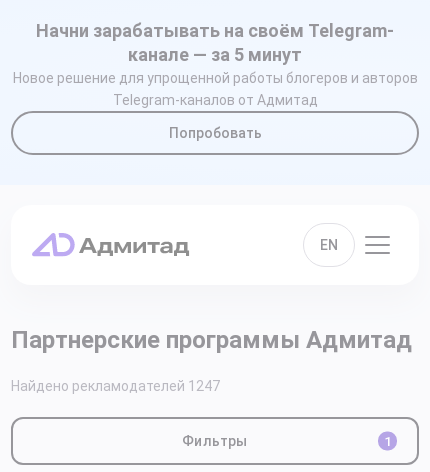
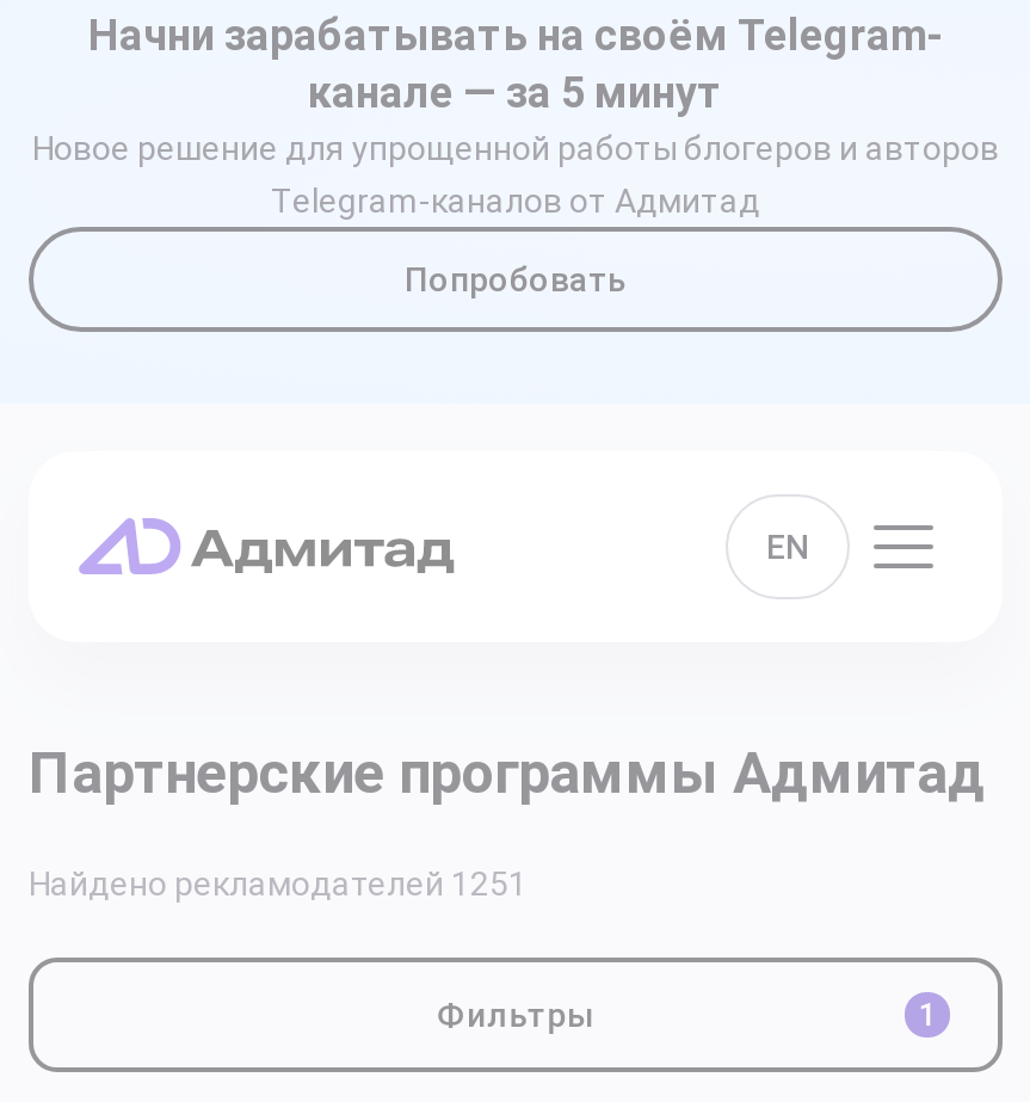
[11,378,220,394] Найдено рекламодателей 1247 -> [29,864,528,903] Найдено рекламодателей 1251

